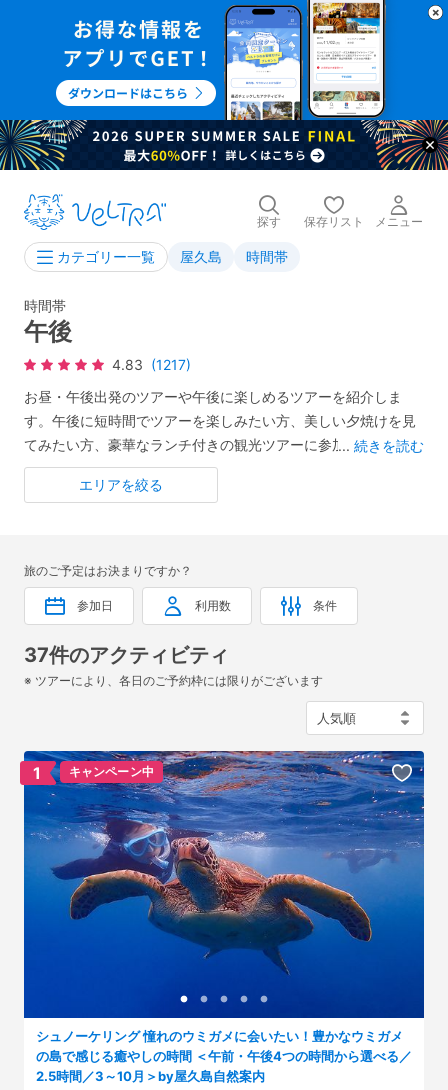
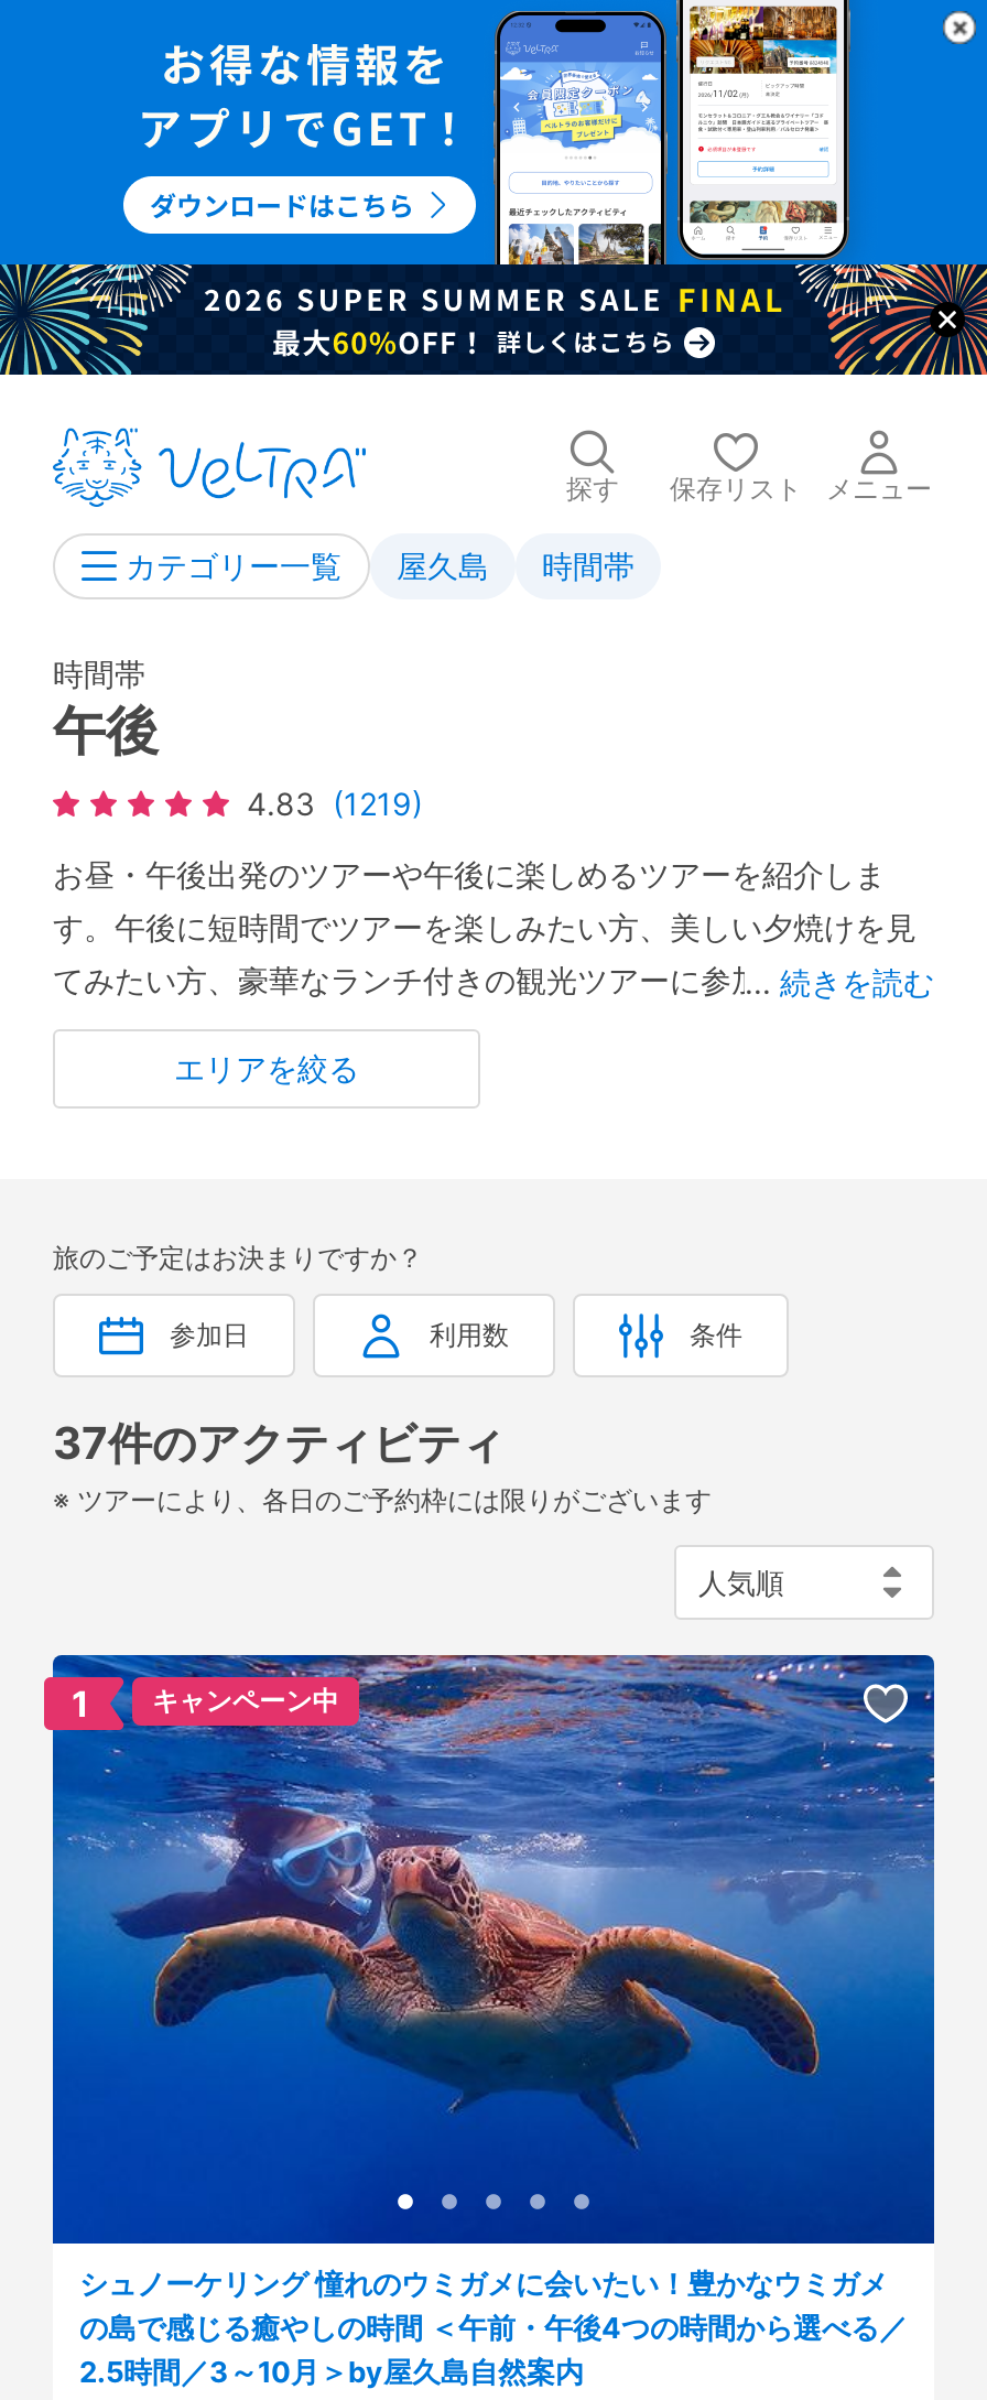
[112,356,191,373] 4.83 (1217) -> [247,784,423,821] 4.83 (1219)

